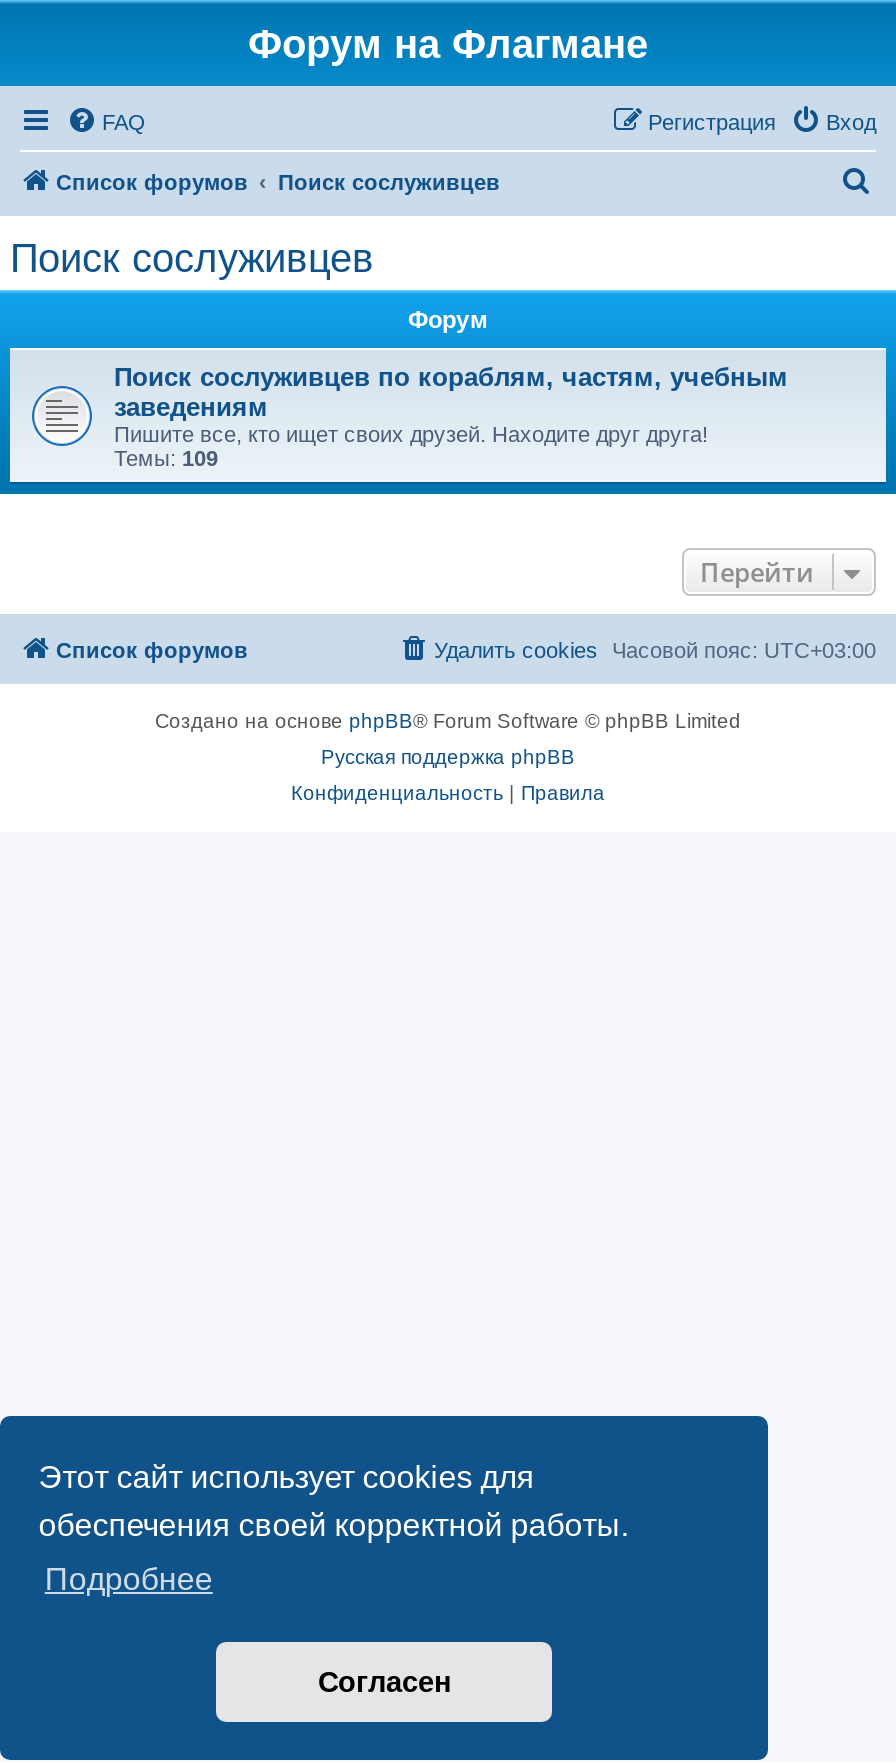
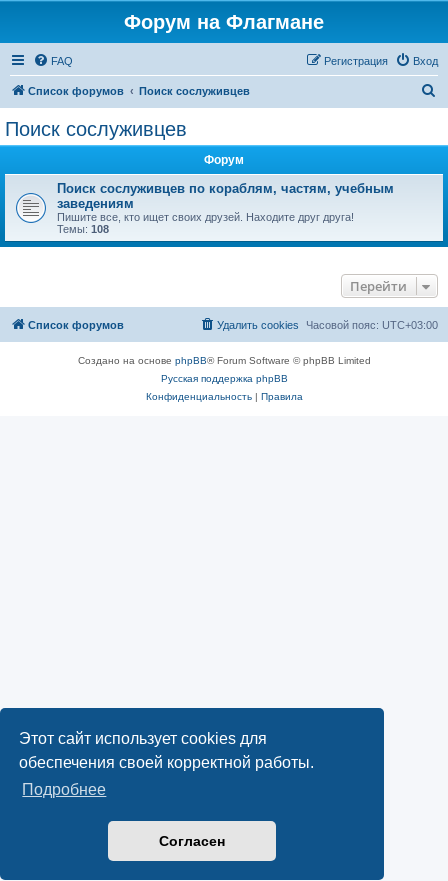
[114,446,218,470] Темы: 109 -> [57,223,109,235] Темы: 108

